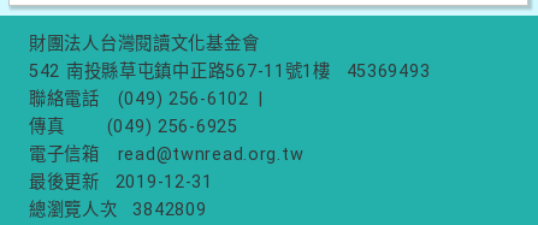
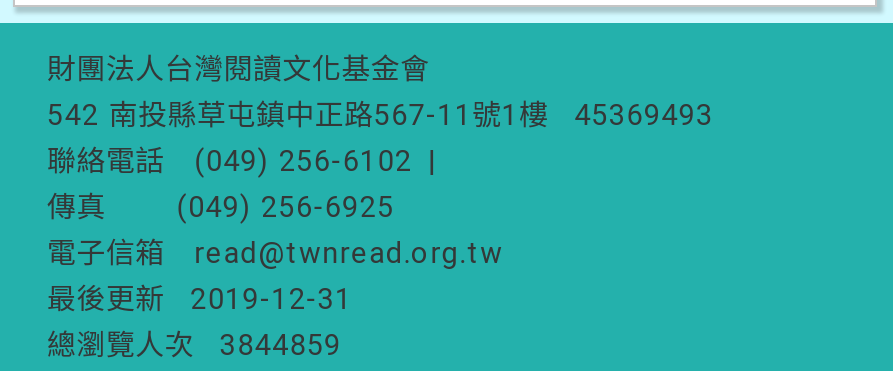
[29,200,206,220] 總瀏覽人次 3842809 -> [47,329,342,363] 總瀏覽人次 3844859

